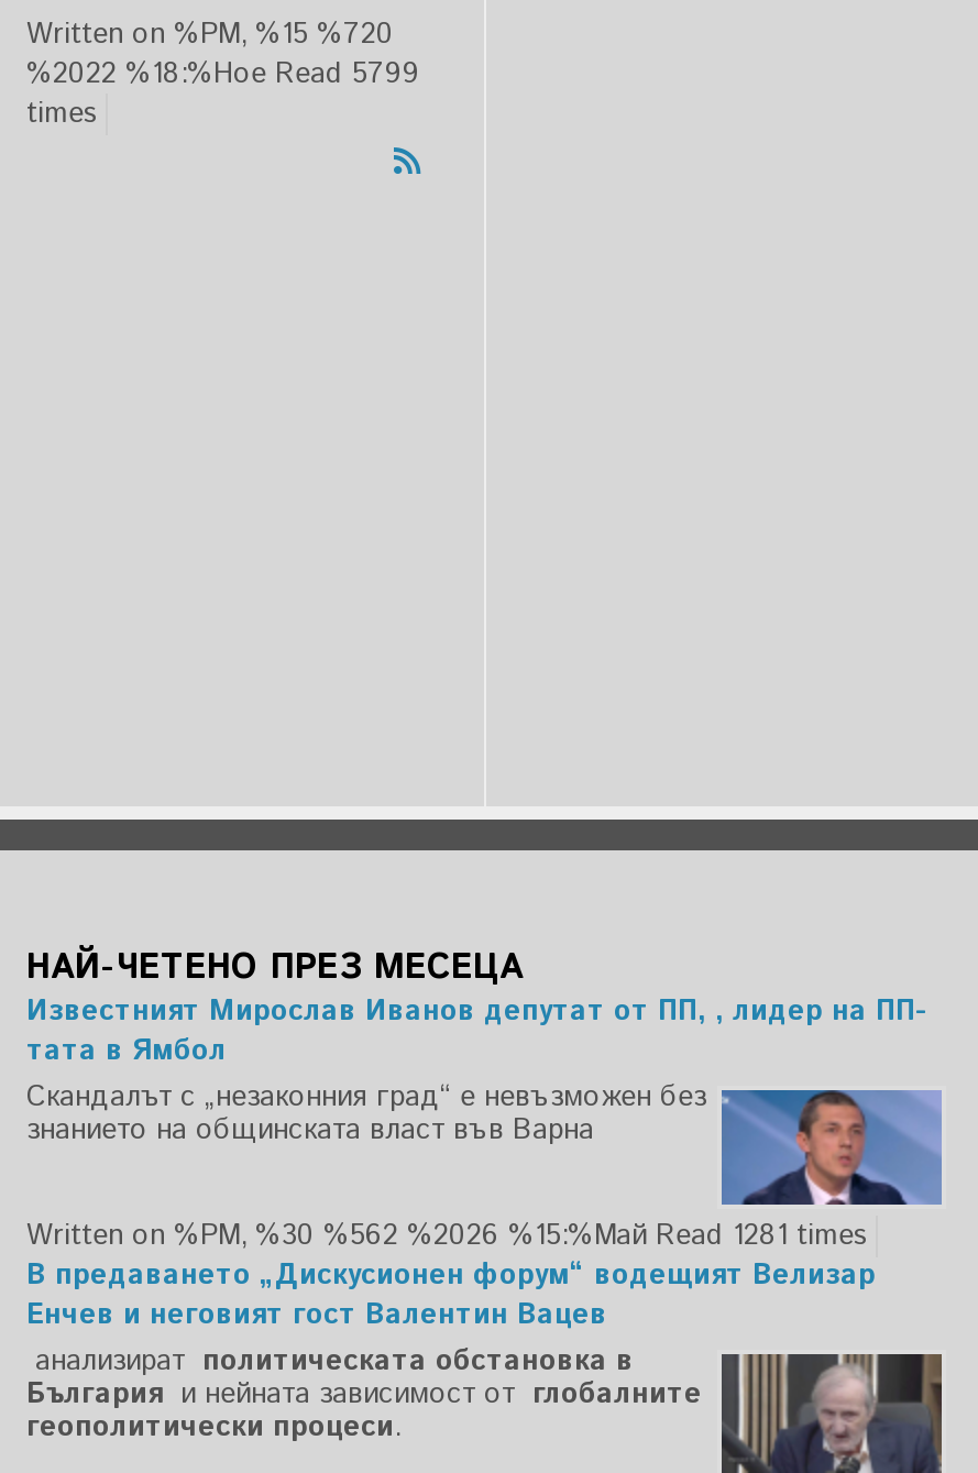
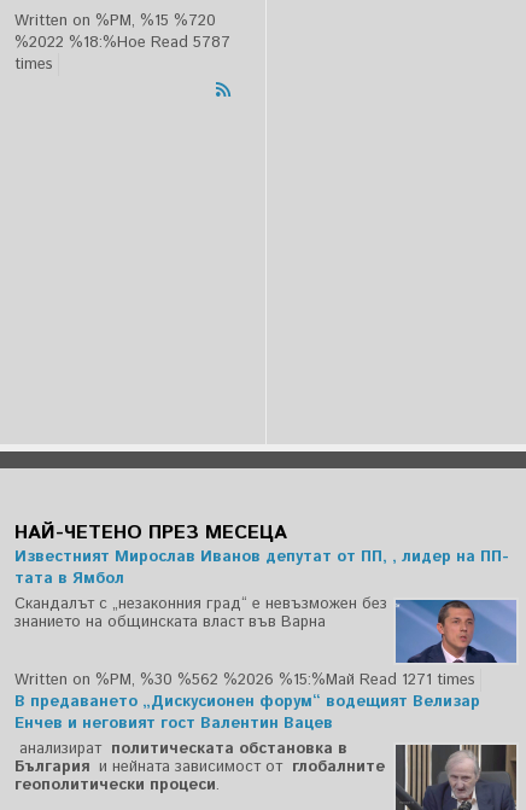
[26,54,420,96] %2022 %18:%Ное Read 5799 -> [14,31,230,54] %2022 %18:%Ное Read 5787
[26,1216,867,1257] Written on %PM, %30 %562 %2026 %15:%Май Read 1281 times -> [14,669,475,692] Written on %PM, %30 %562 %2026 %15:%Май Read 1271 times

